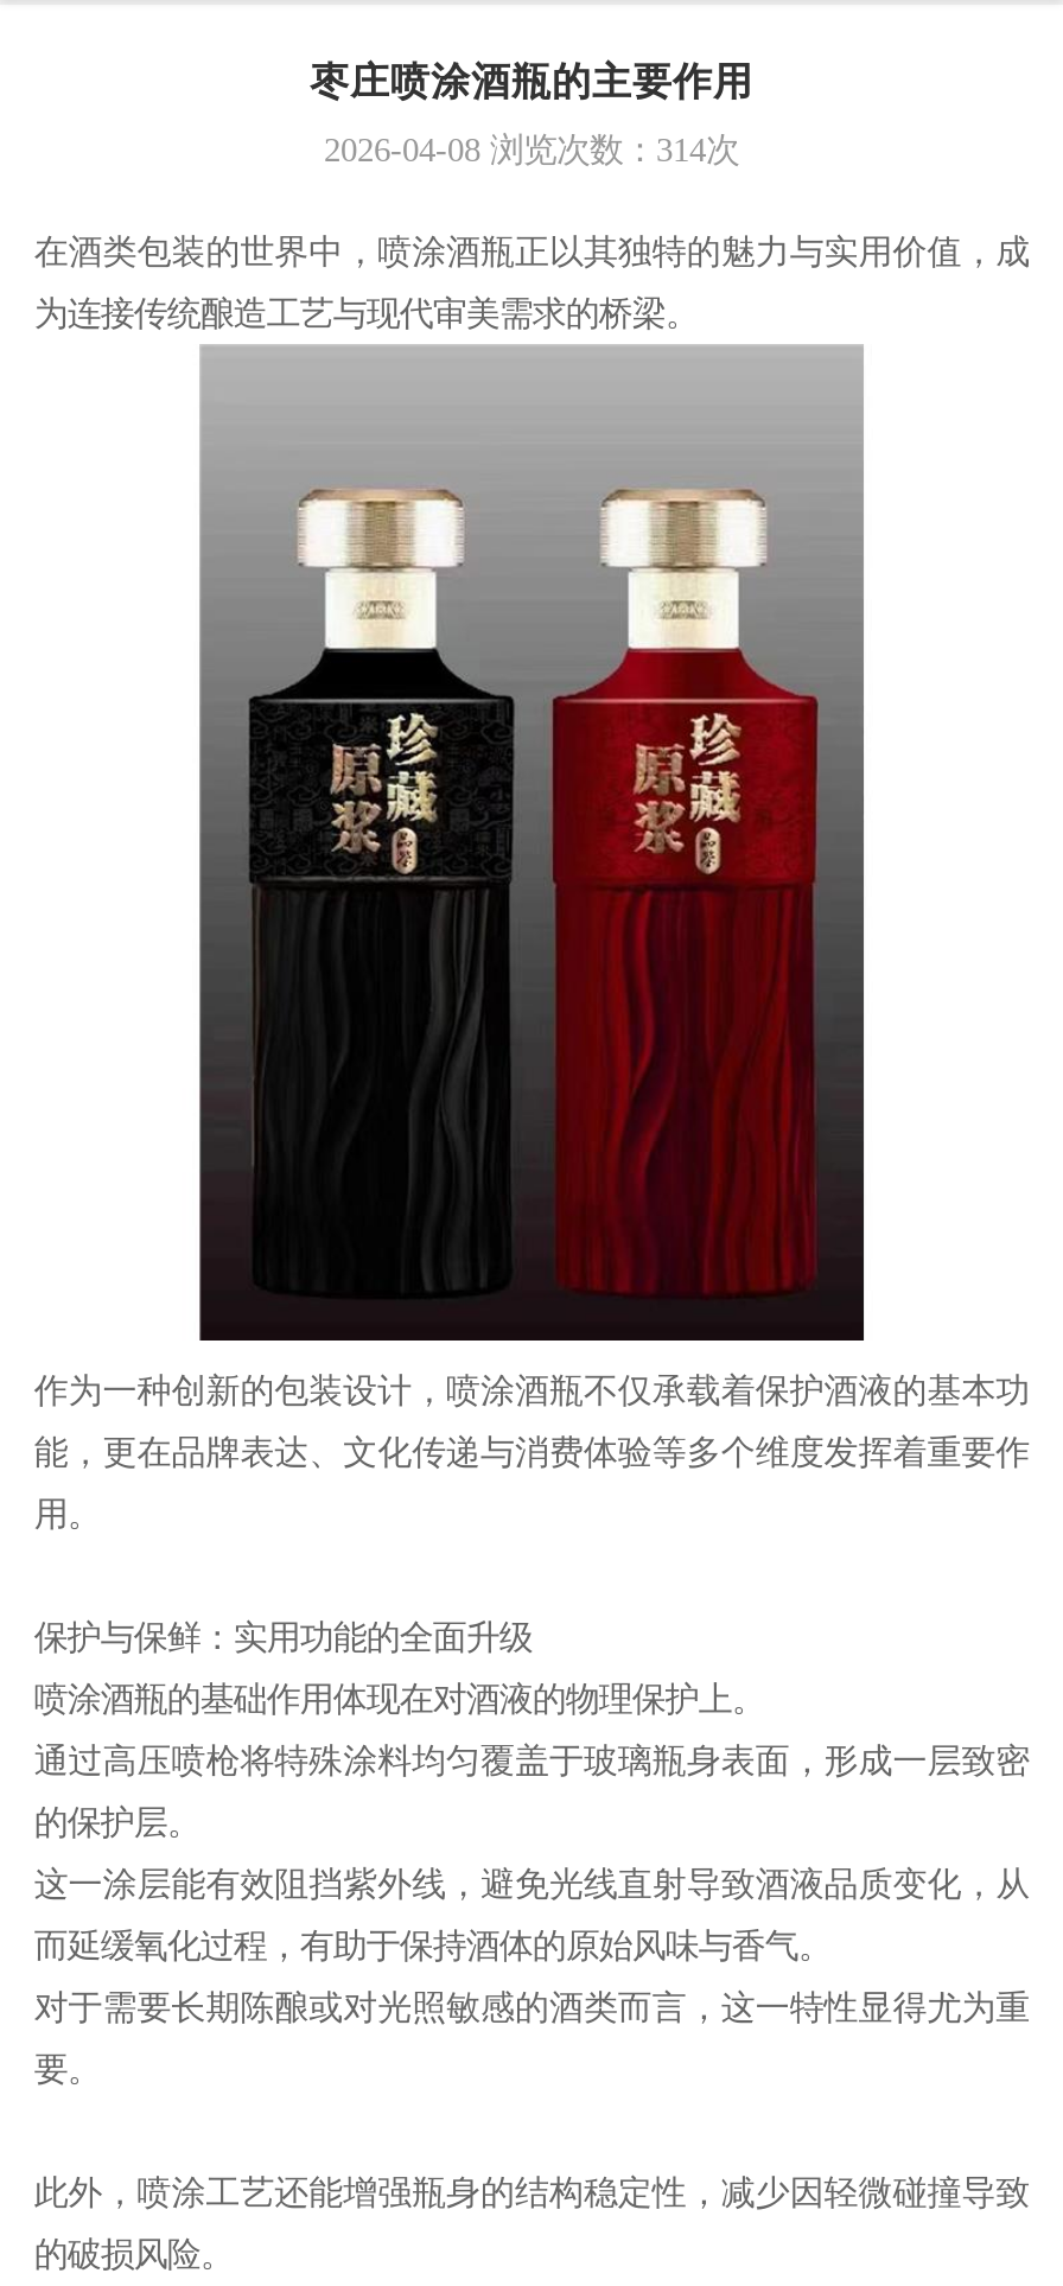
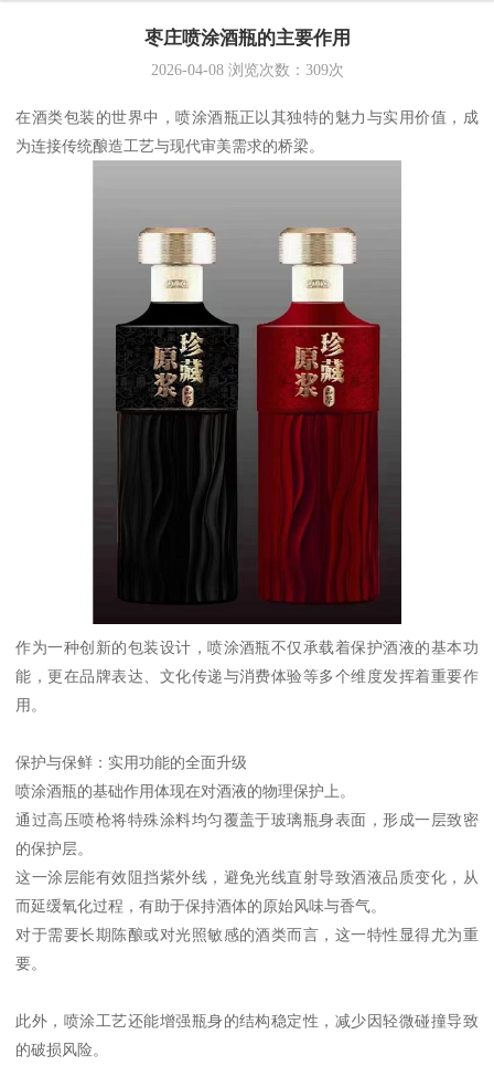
[324,132,739,170] 2026-04-08浏览次数：314次 -> [151,61,343,79] 2026-04-08浏览次数：309次

